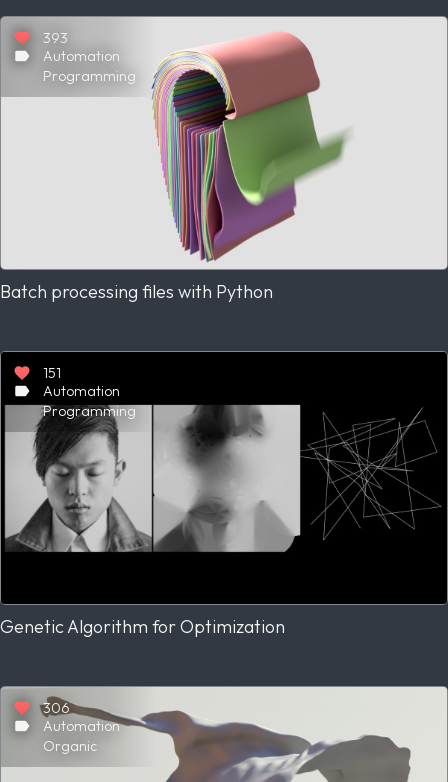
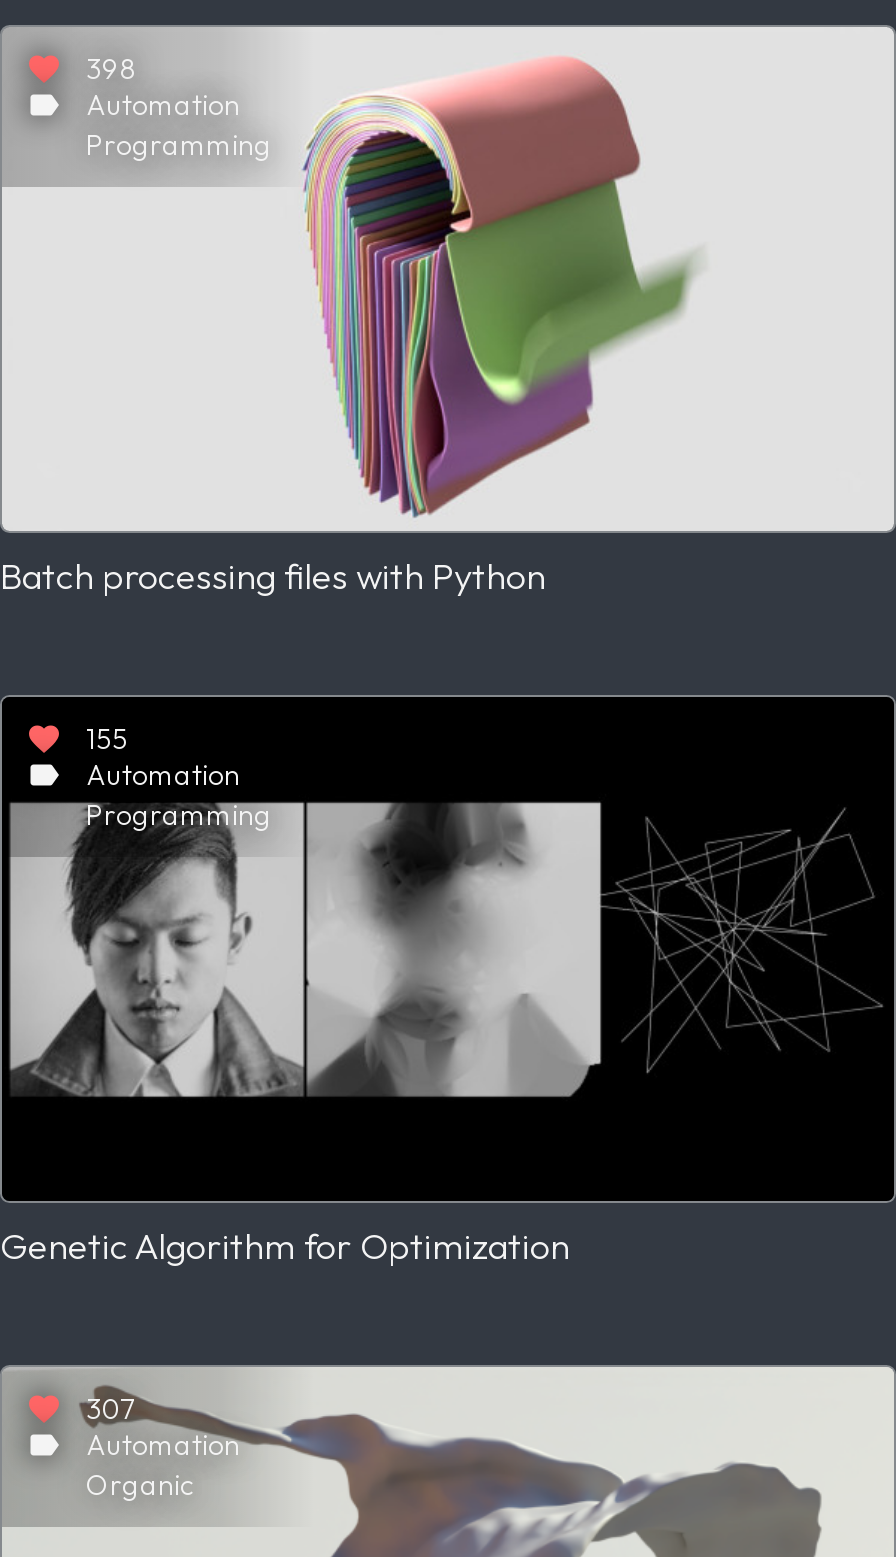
[43,29,68,47] 393 -> [86,52,136,88] 398
[43,364,61,382] 151 -> [86,722,128,758] 155
[43,699,70,717] 306 -> [86,1392,134,1428] 307

